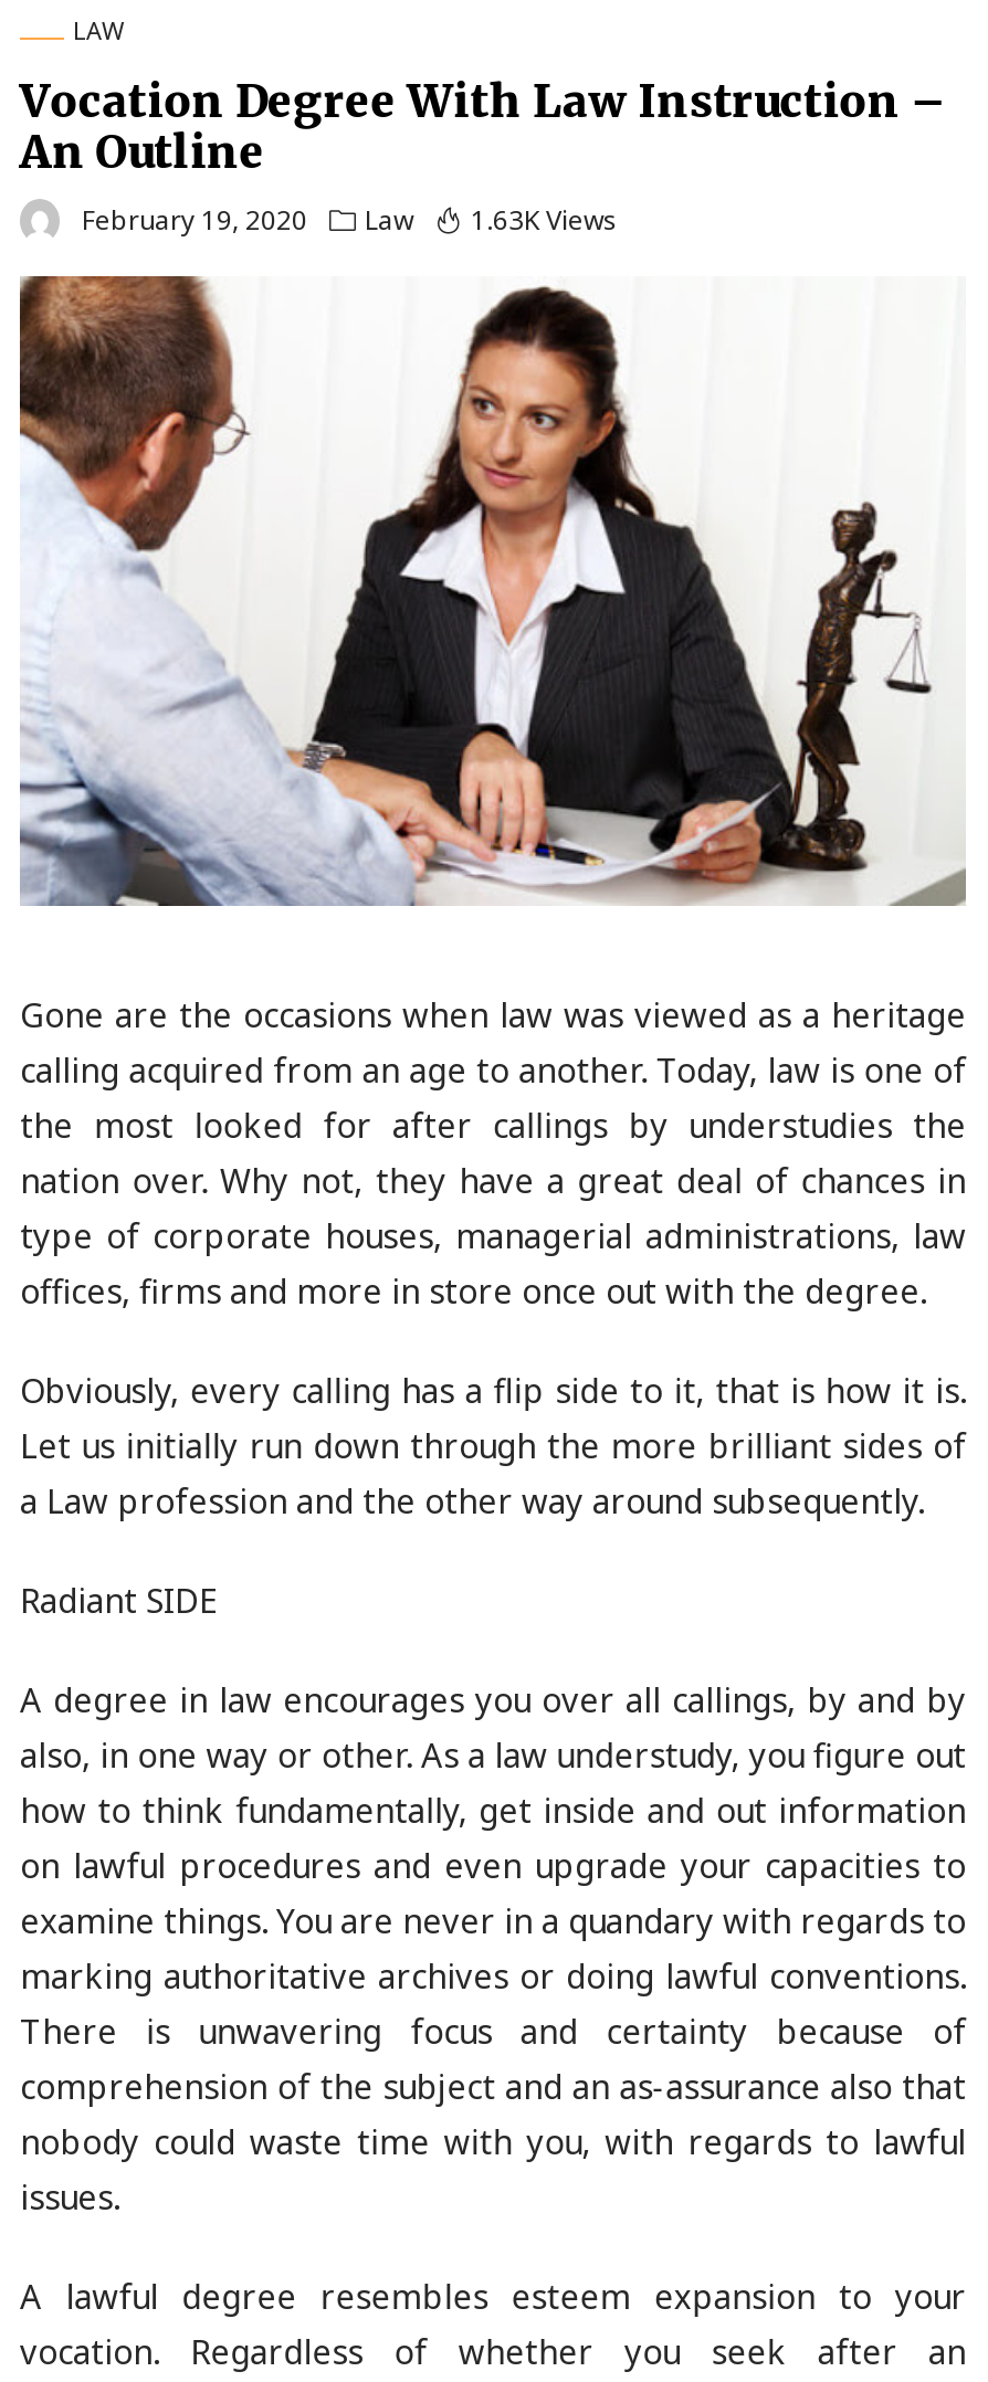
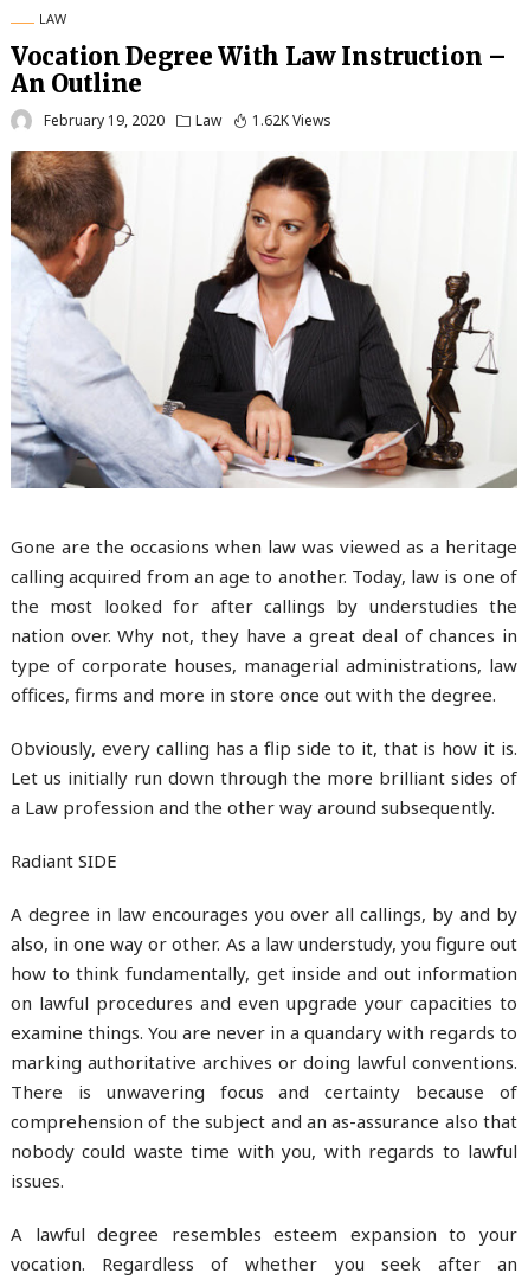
[82,201,619,238] February 19, 2020 Law 1.63K Views -> [44,110,331,130] February 19, 2020 Law 1.62K Views

